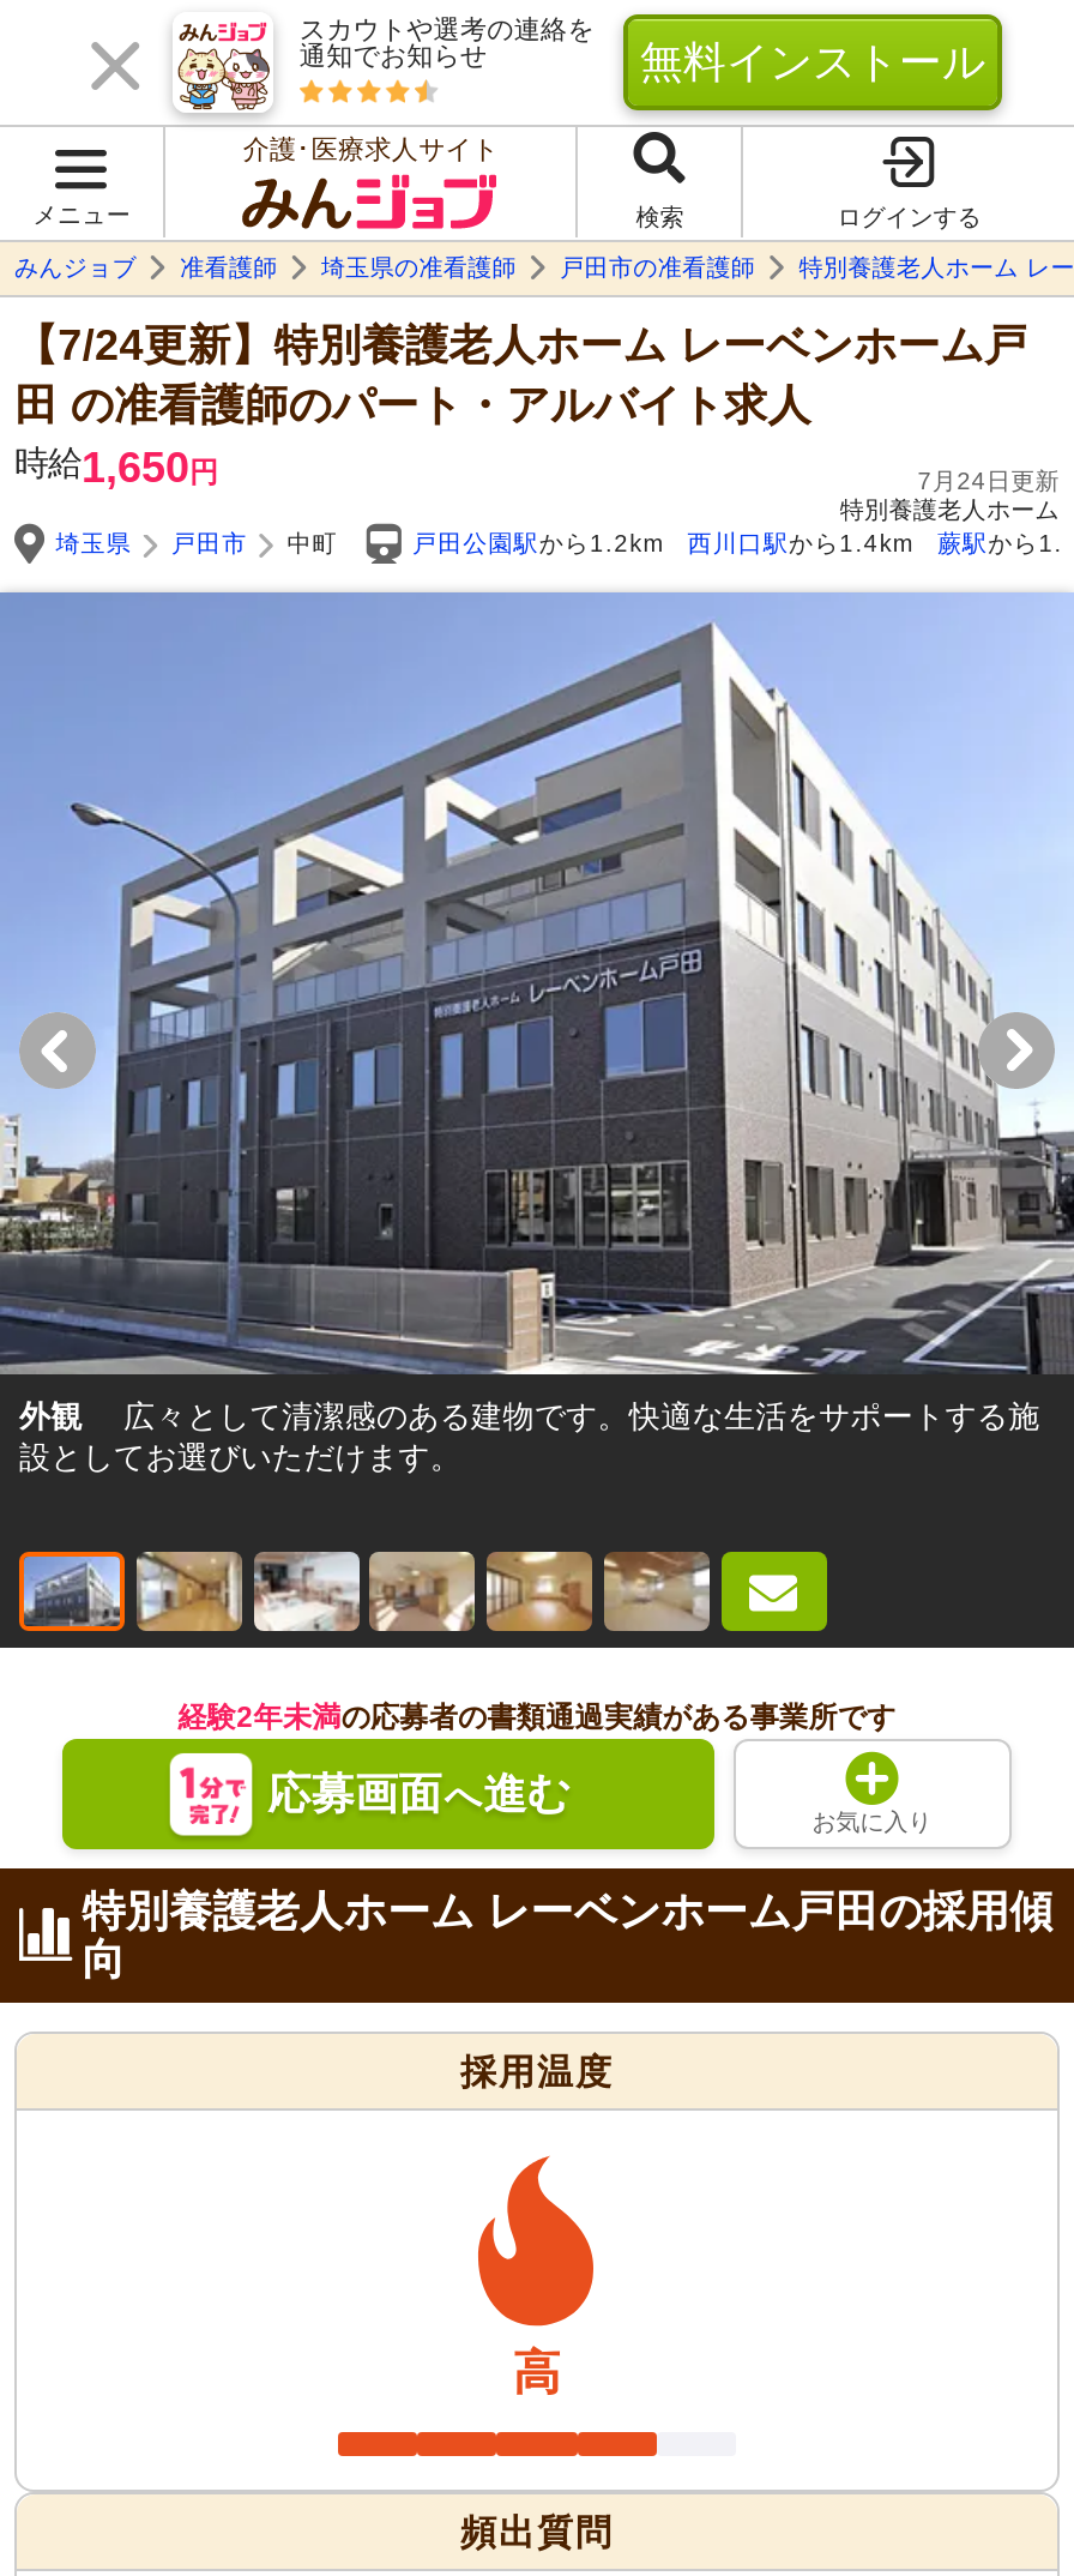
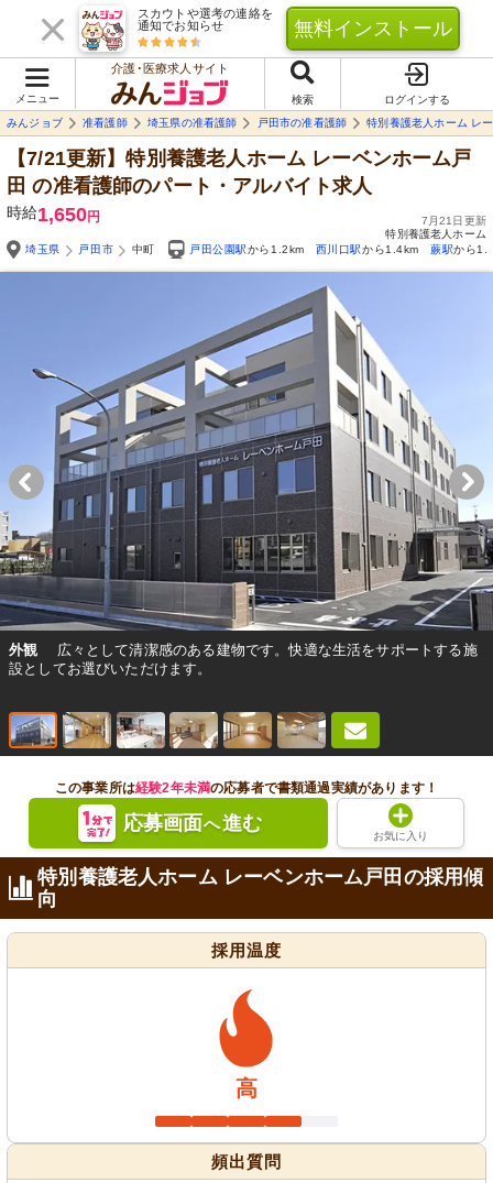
[14,321,1028,369] 【7/24更新】特別養護老人ホーム レーベンホーム戸 -> [7,147,472,169] 【7/21更新】特別養護老人ホーム レーベンホーム戸
[917,467,1060,494] 7月24日更新 -> [421,214,486,227] 7月21日更新
[178,1701,896,1735] 経験2年未満の応募者の書類通過実績がある事業所です -> [55,780,438,796] この事業所は経験2年未満の応募者で書類通過実績があります！

